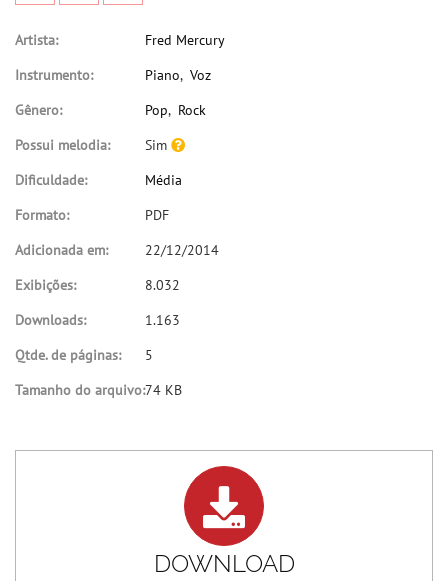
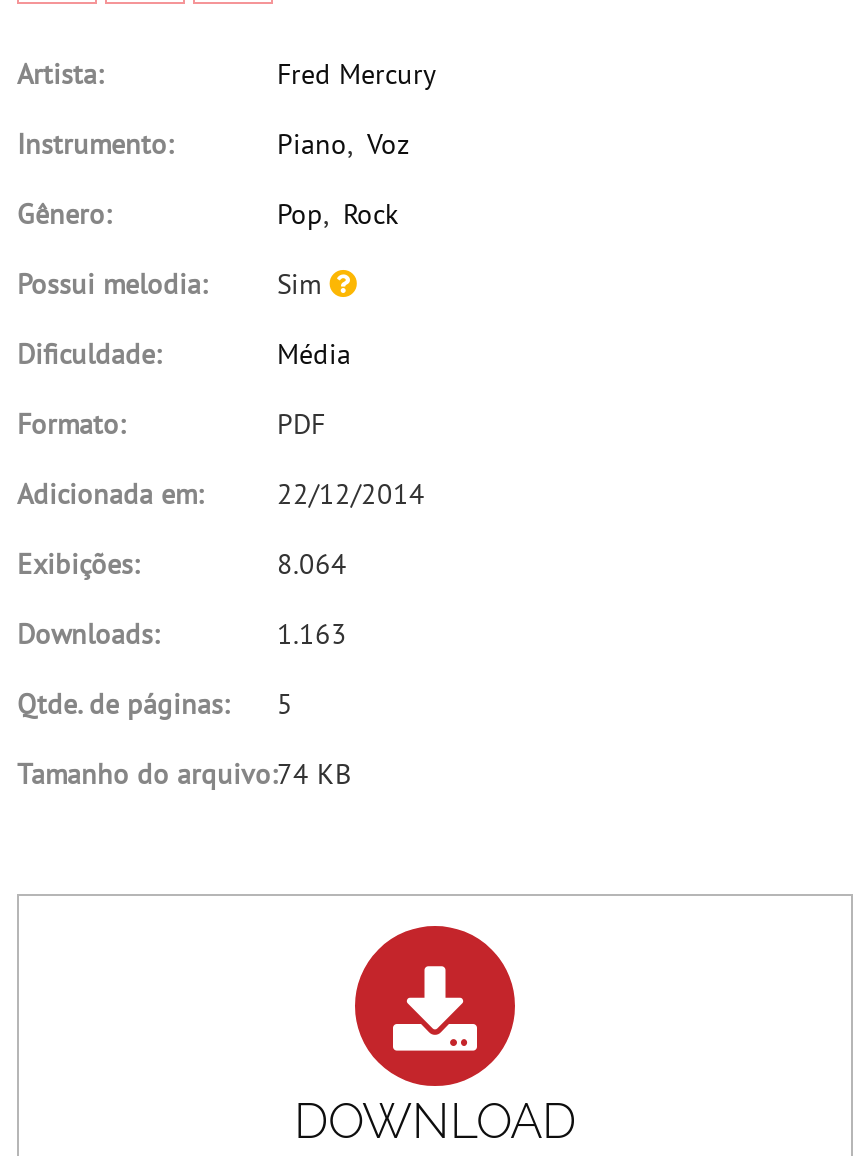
[145,276,180,294] 8.032 -> [277,546,347,582] 8.064

